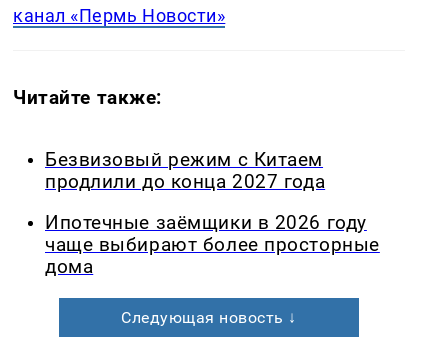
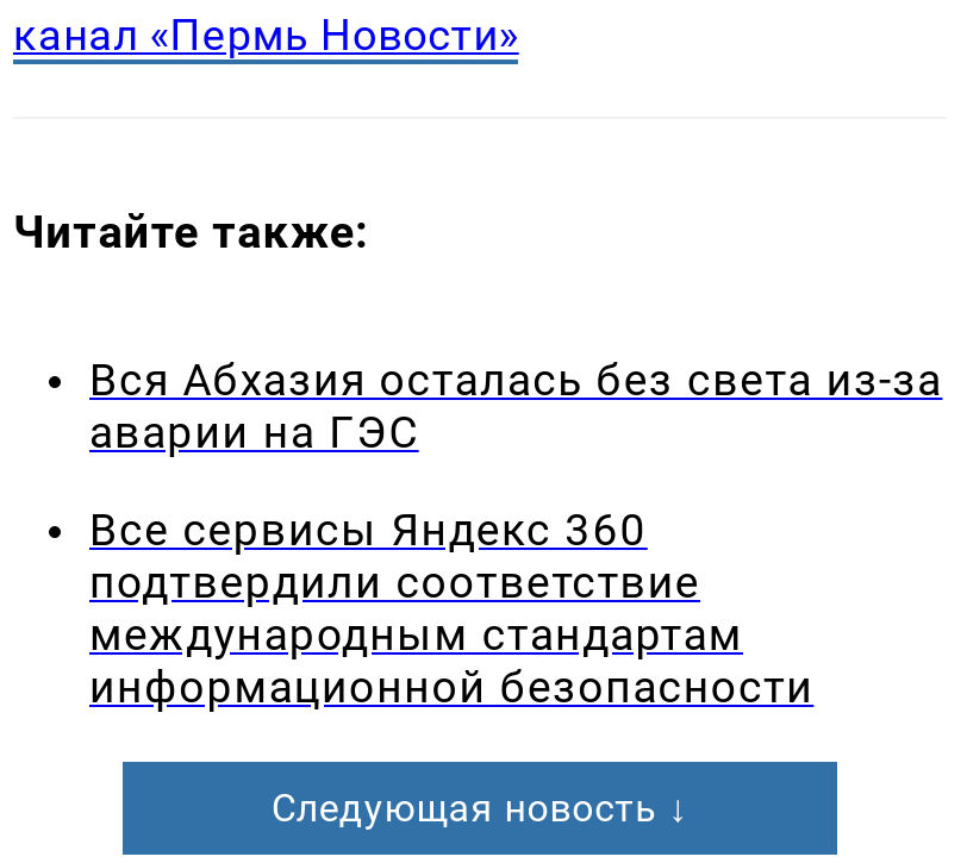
[45,149,325,193] Безвизовый режим с Китаем | продлили до конца 2027 года -> [89,356,942,460] Вся Абхазия осталась без света из-за | аварии на ГЭС
[45,212,380,278] Ипотечные заёмщики в 2026 году | чаще выбирают более просторные | дома -> [89,505,814,715] Все сервисы Яндекс 360 | подтвердили соответствие | международным стандартам | информационной безопасности

